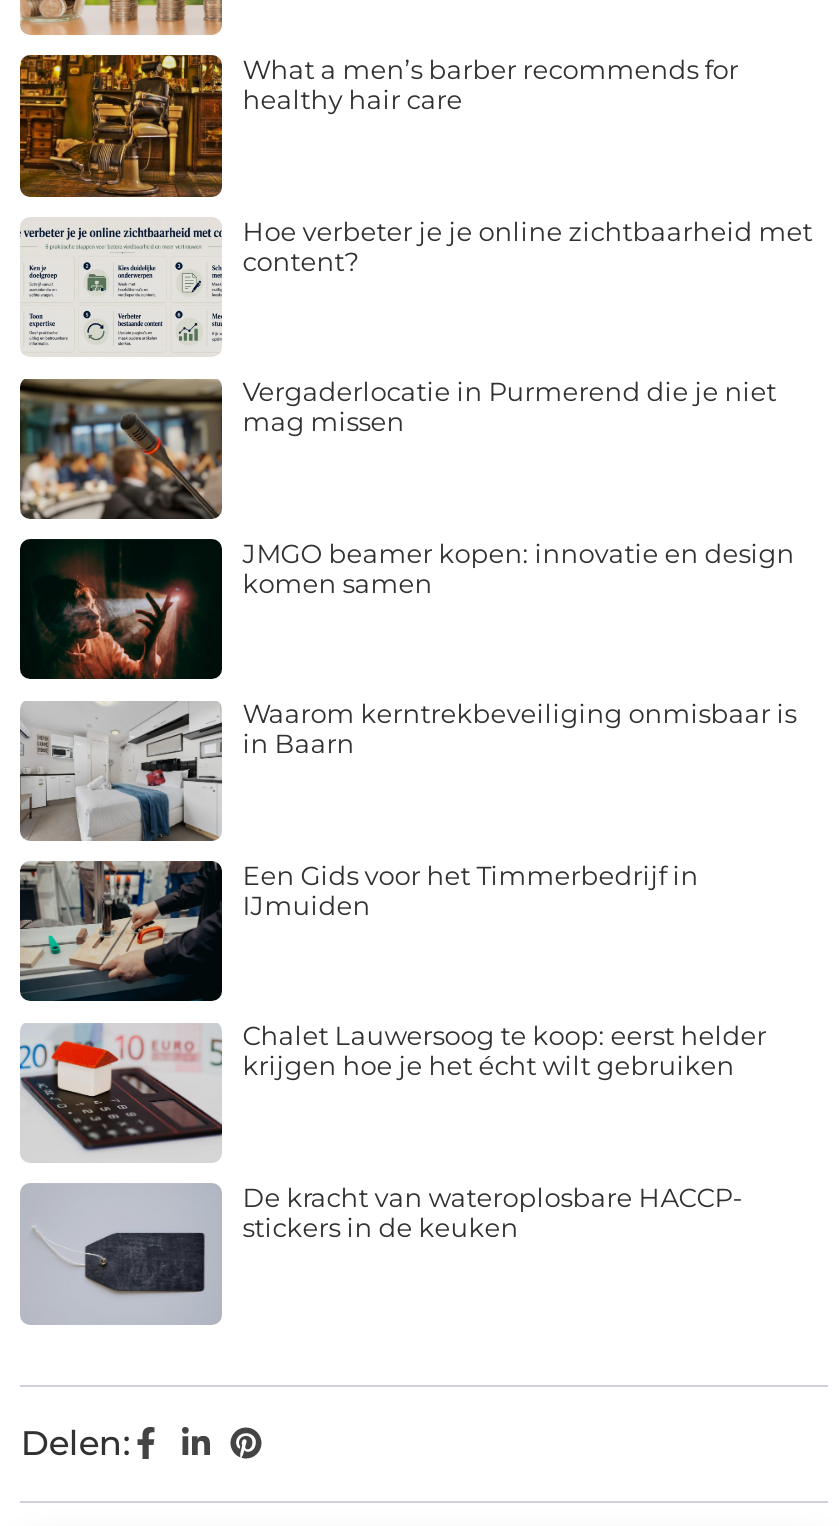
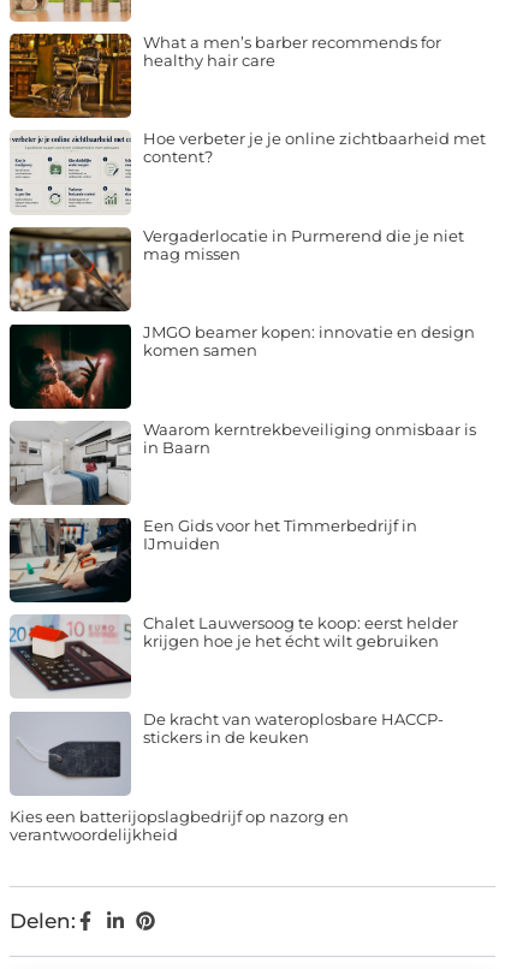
none -> [10,807,349,844] Kies een batterijopslagbedrijf op nazorg en | verantwoordelijkheid

